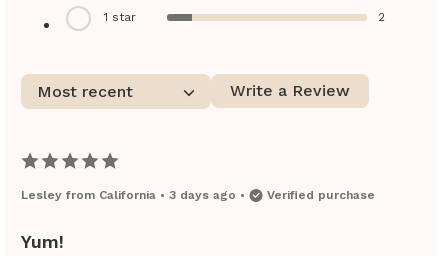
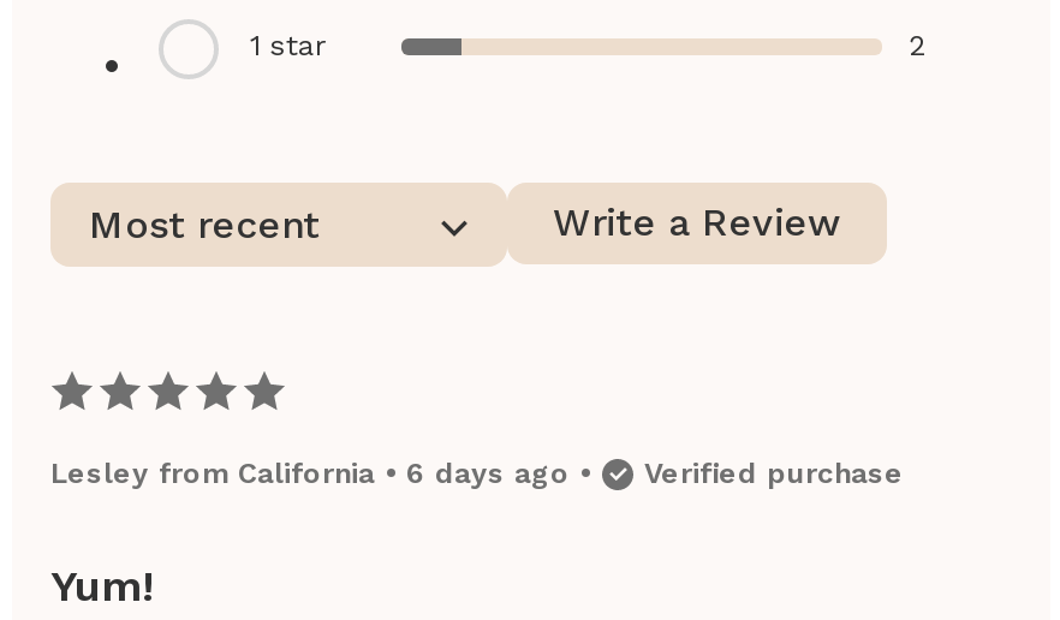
[21,188,245,202] Lesley from California • 3 days ago • -> [50,457,591,491] Lesley from California • 6 days ago •

